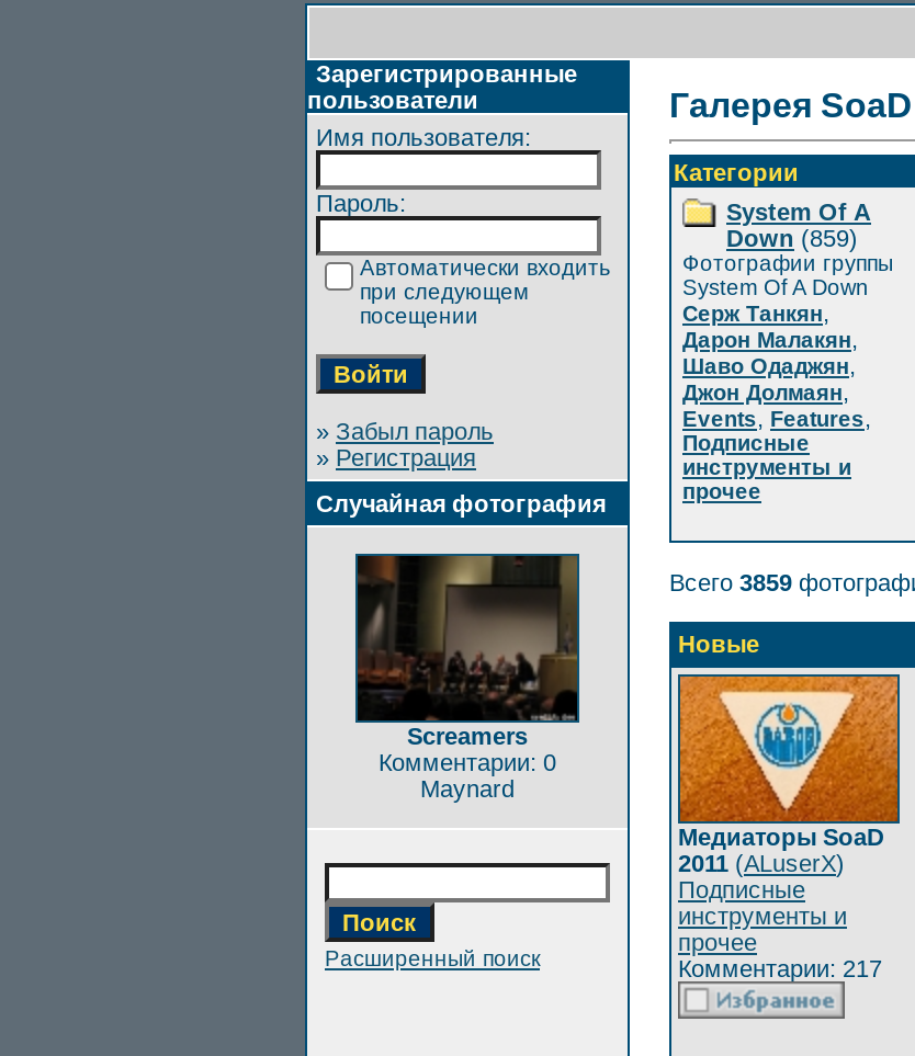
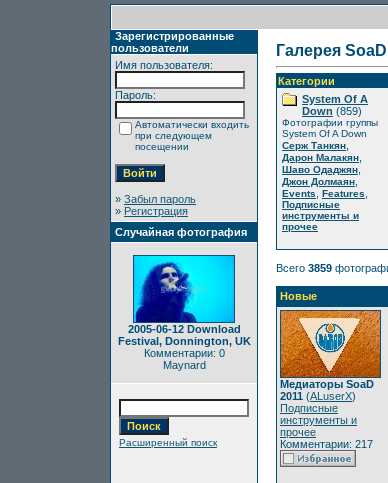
[355,554,579,749] [image] | Screamers -> [117,255,250,347] [image] | 2005-06-12 Download | Festival, Donnington, UK

